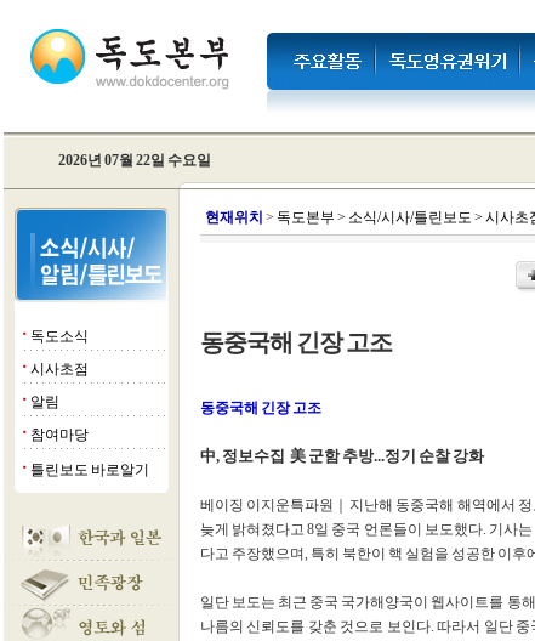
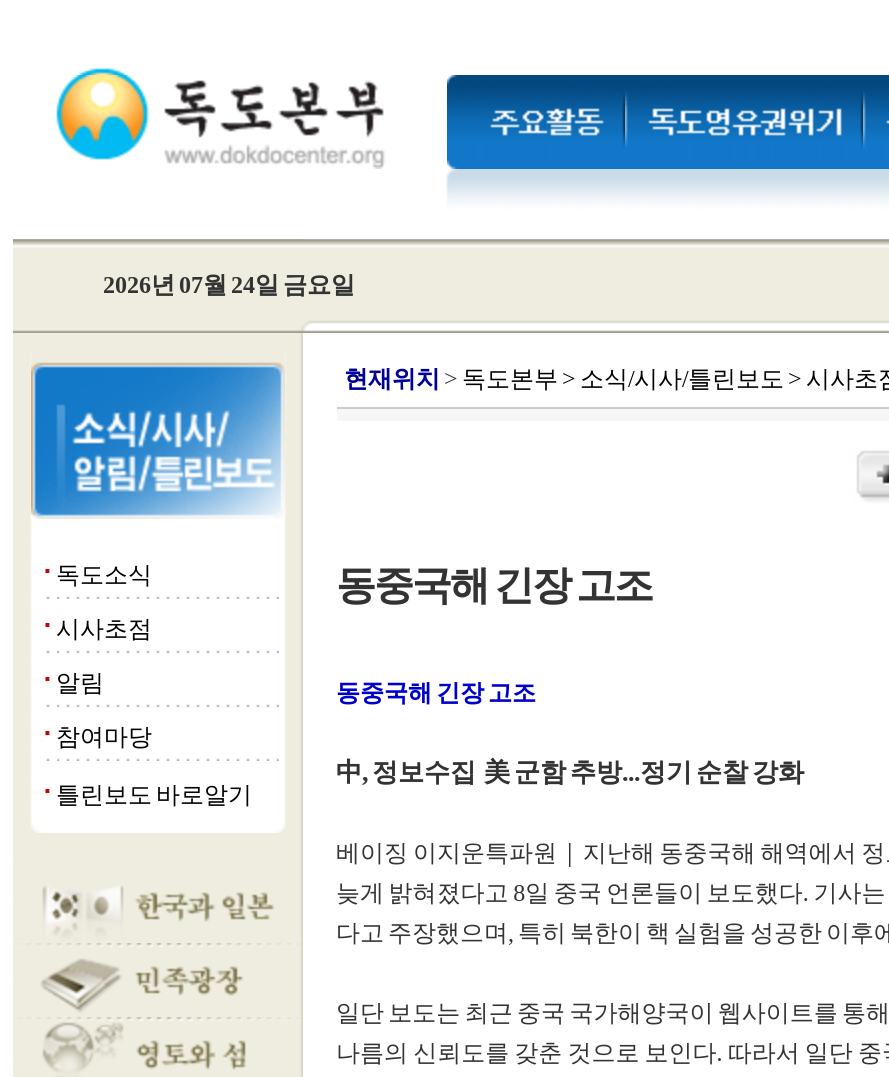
[58,152,211,169] 2026년 07월 22일 수요일 -> [103,271,355,299] 2026년 07월 24일 금요일

